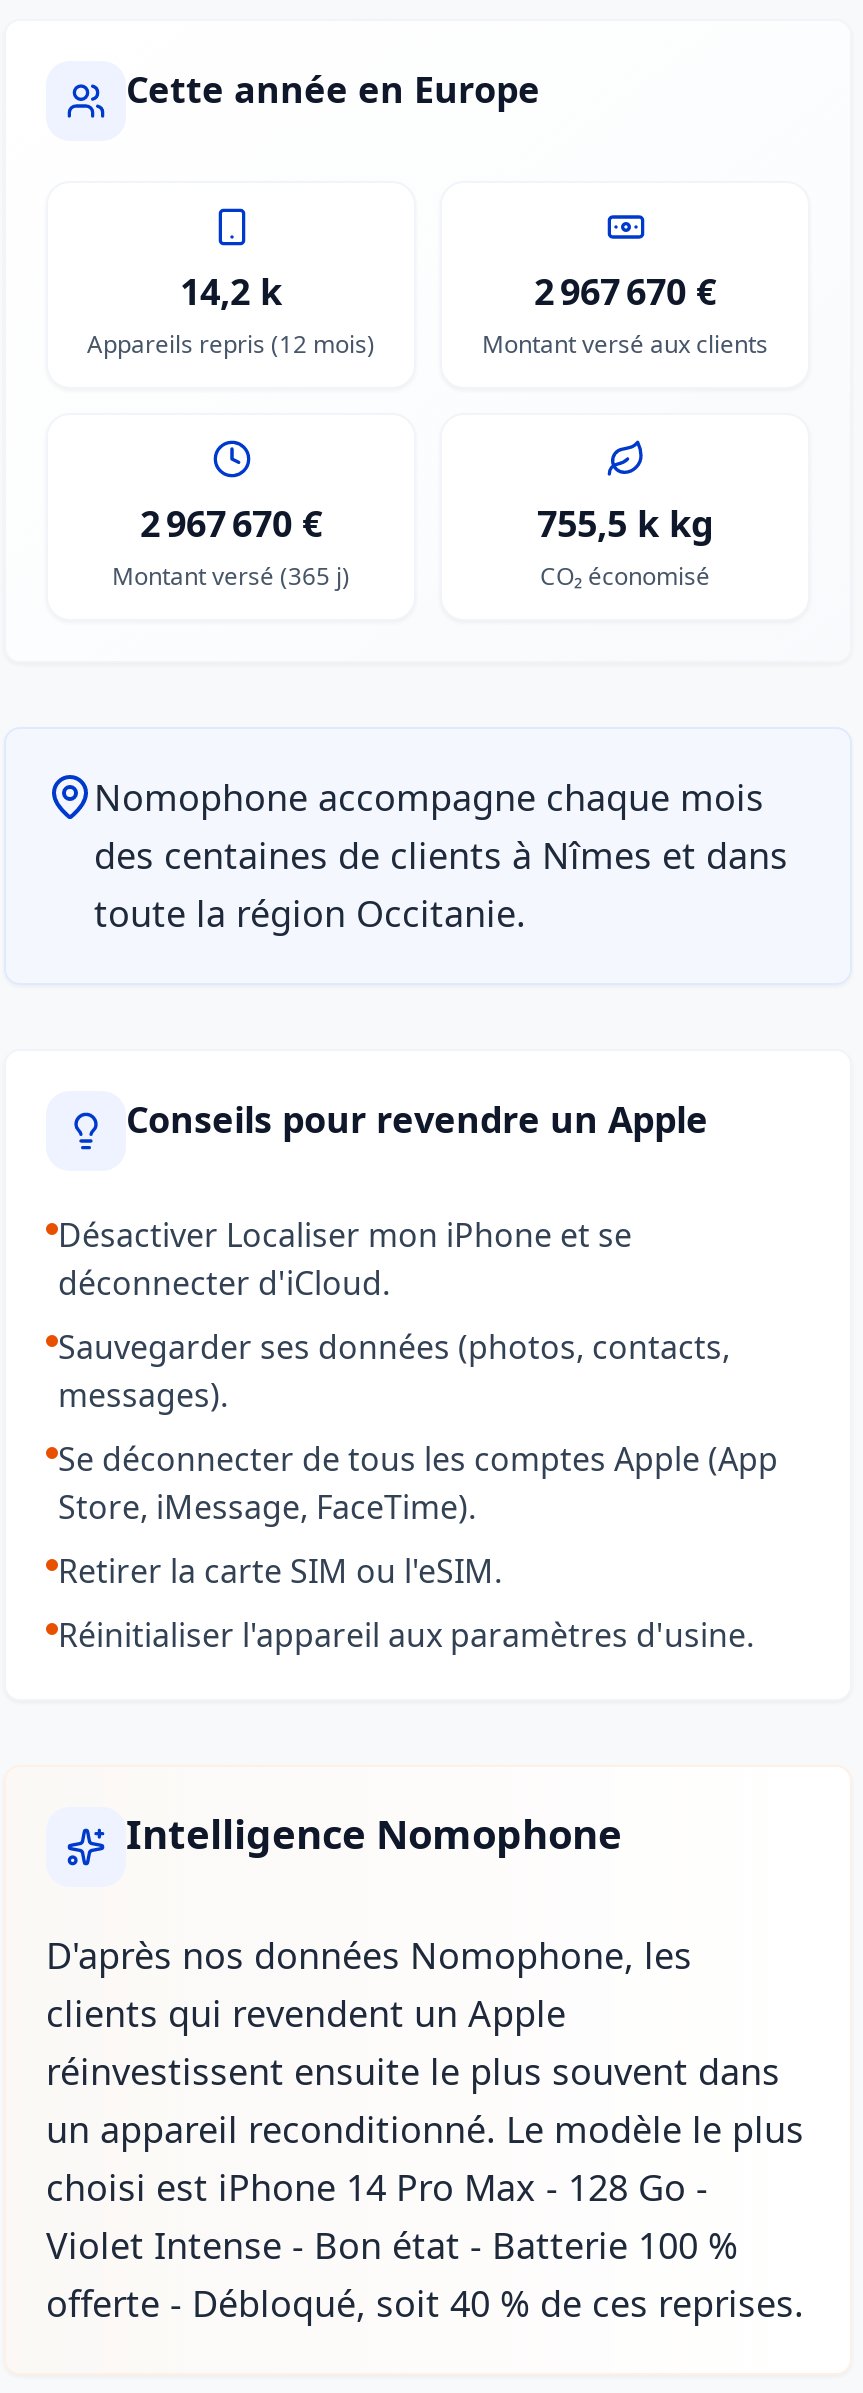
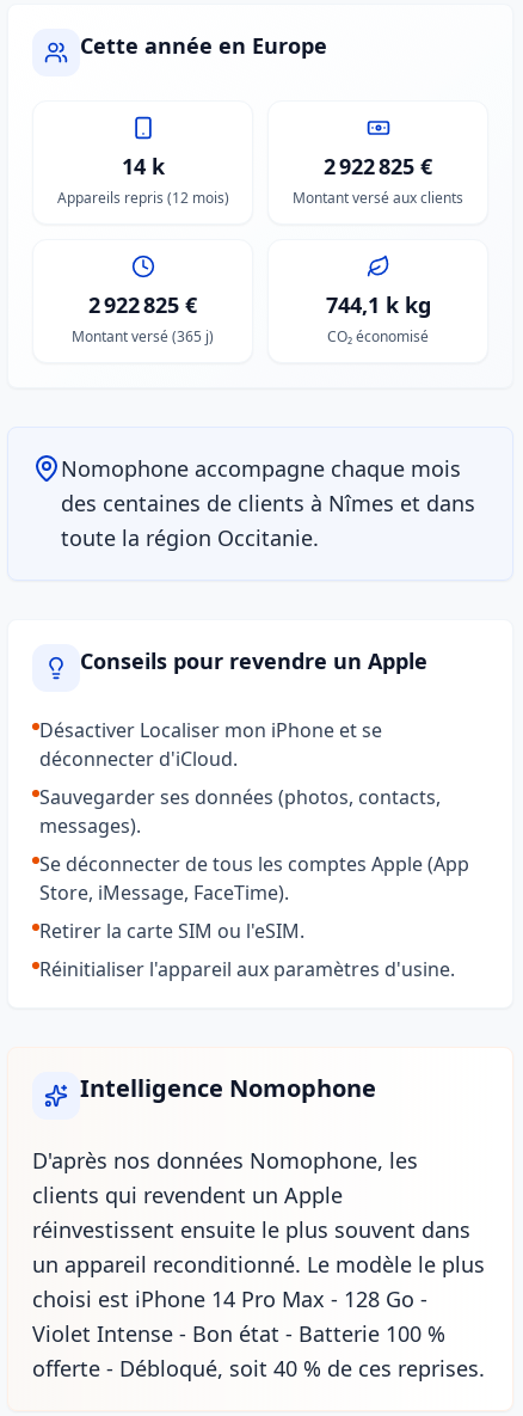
[180,266,282,314] 14,2 k -> [121,151,164,180] 14 k
[534,266,716,314] 2 967 670 € -> [324,151,432,180] 2 922 825 €
[140,498,322,546] 2 967 670 € -> [88,290,197,319] 2 922 825 €
[537,498,713,546] 755,5 k kg -> [325,290,430,319] 744,1 k kg

